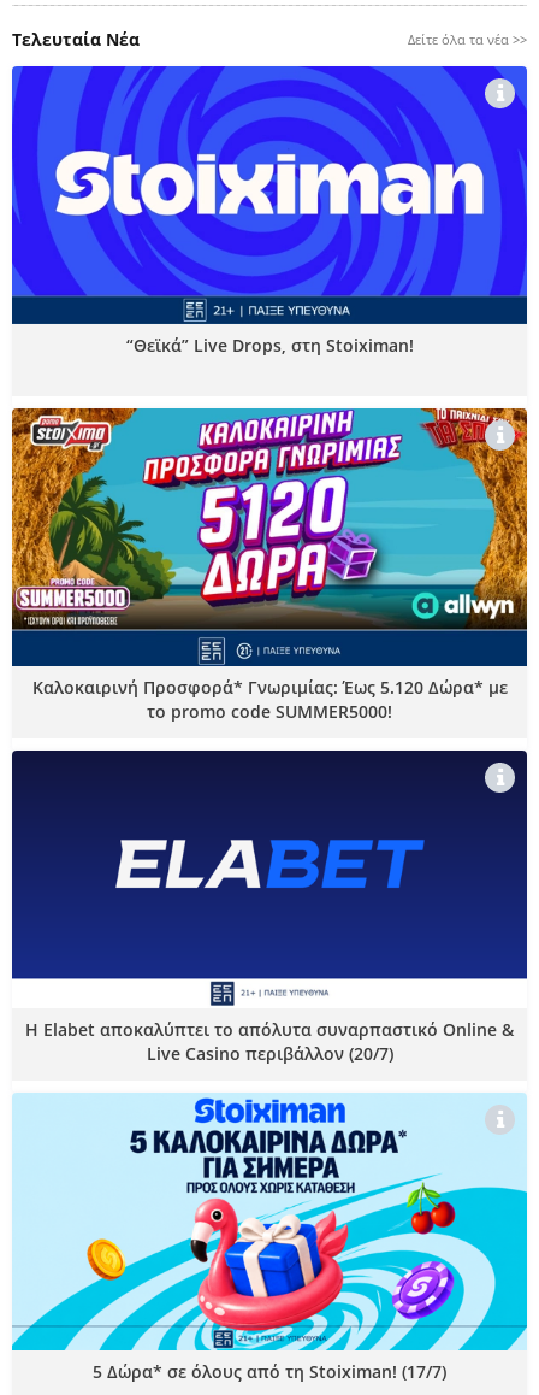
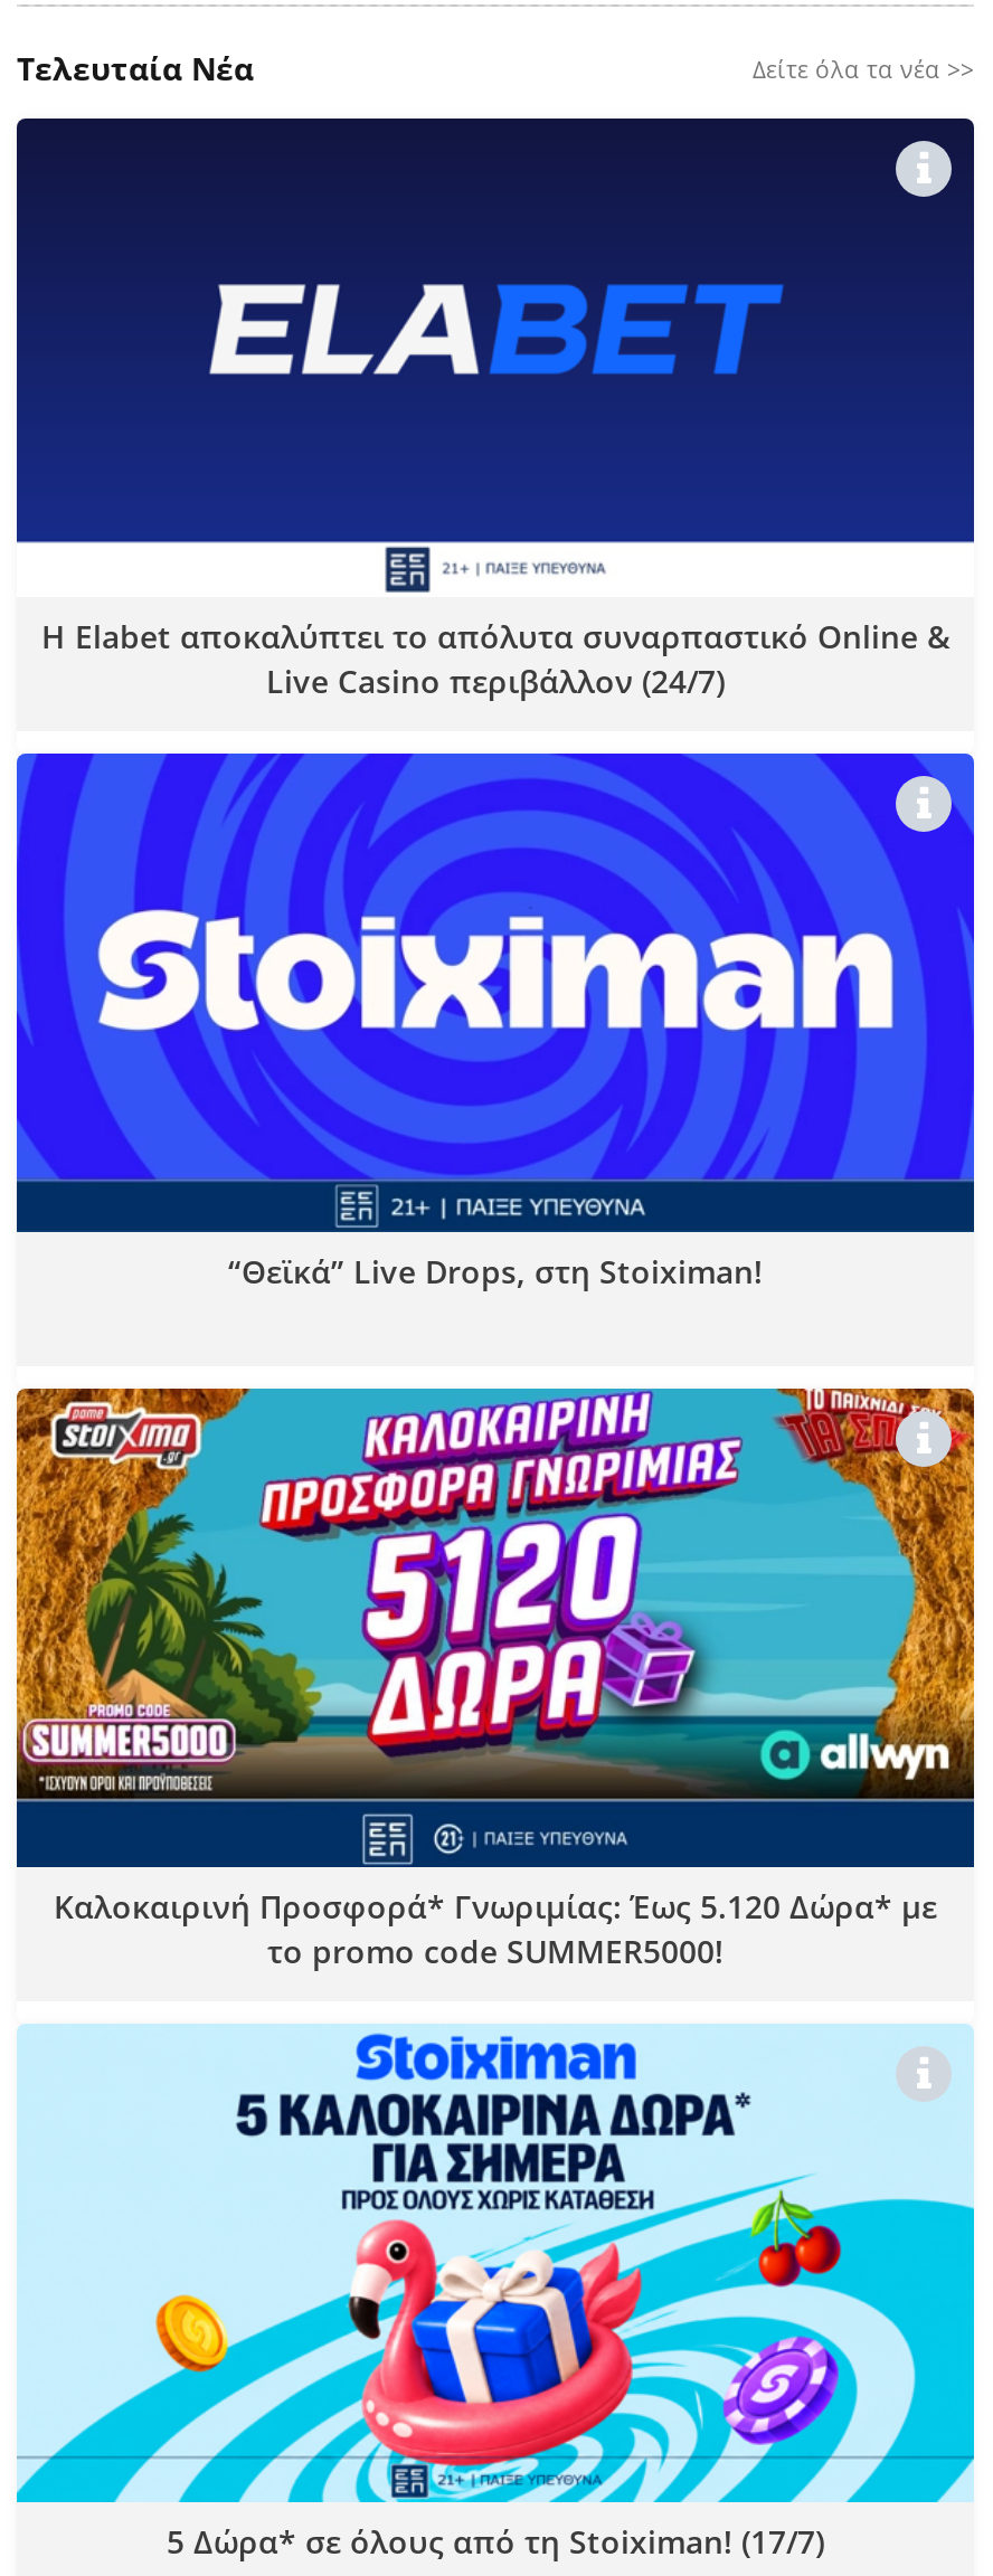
none -> [266,660,725,702] Live Casino περιβάλλον (24/7)
moved [315,72,438,226] -> [580,765,808,1051]: [image]
moved [32,143,507,699] -> [54,897,937,1928]: [image] | “Θεϊκά” Live Drops, στη Stoiximan! | Καλοκαιρινή Προσφορά* Γνωριμίας: Έως 5.120 Δώρα* με
moved [11,749,528,1041] -> [15,116,976,657]: [image] | Η Elabet αποκαλύπτει το απόλυτα συναρπαστικό Online &
[146,1042,393,1065] Live Casino περιβάλλον (20/7) -> none

